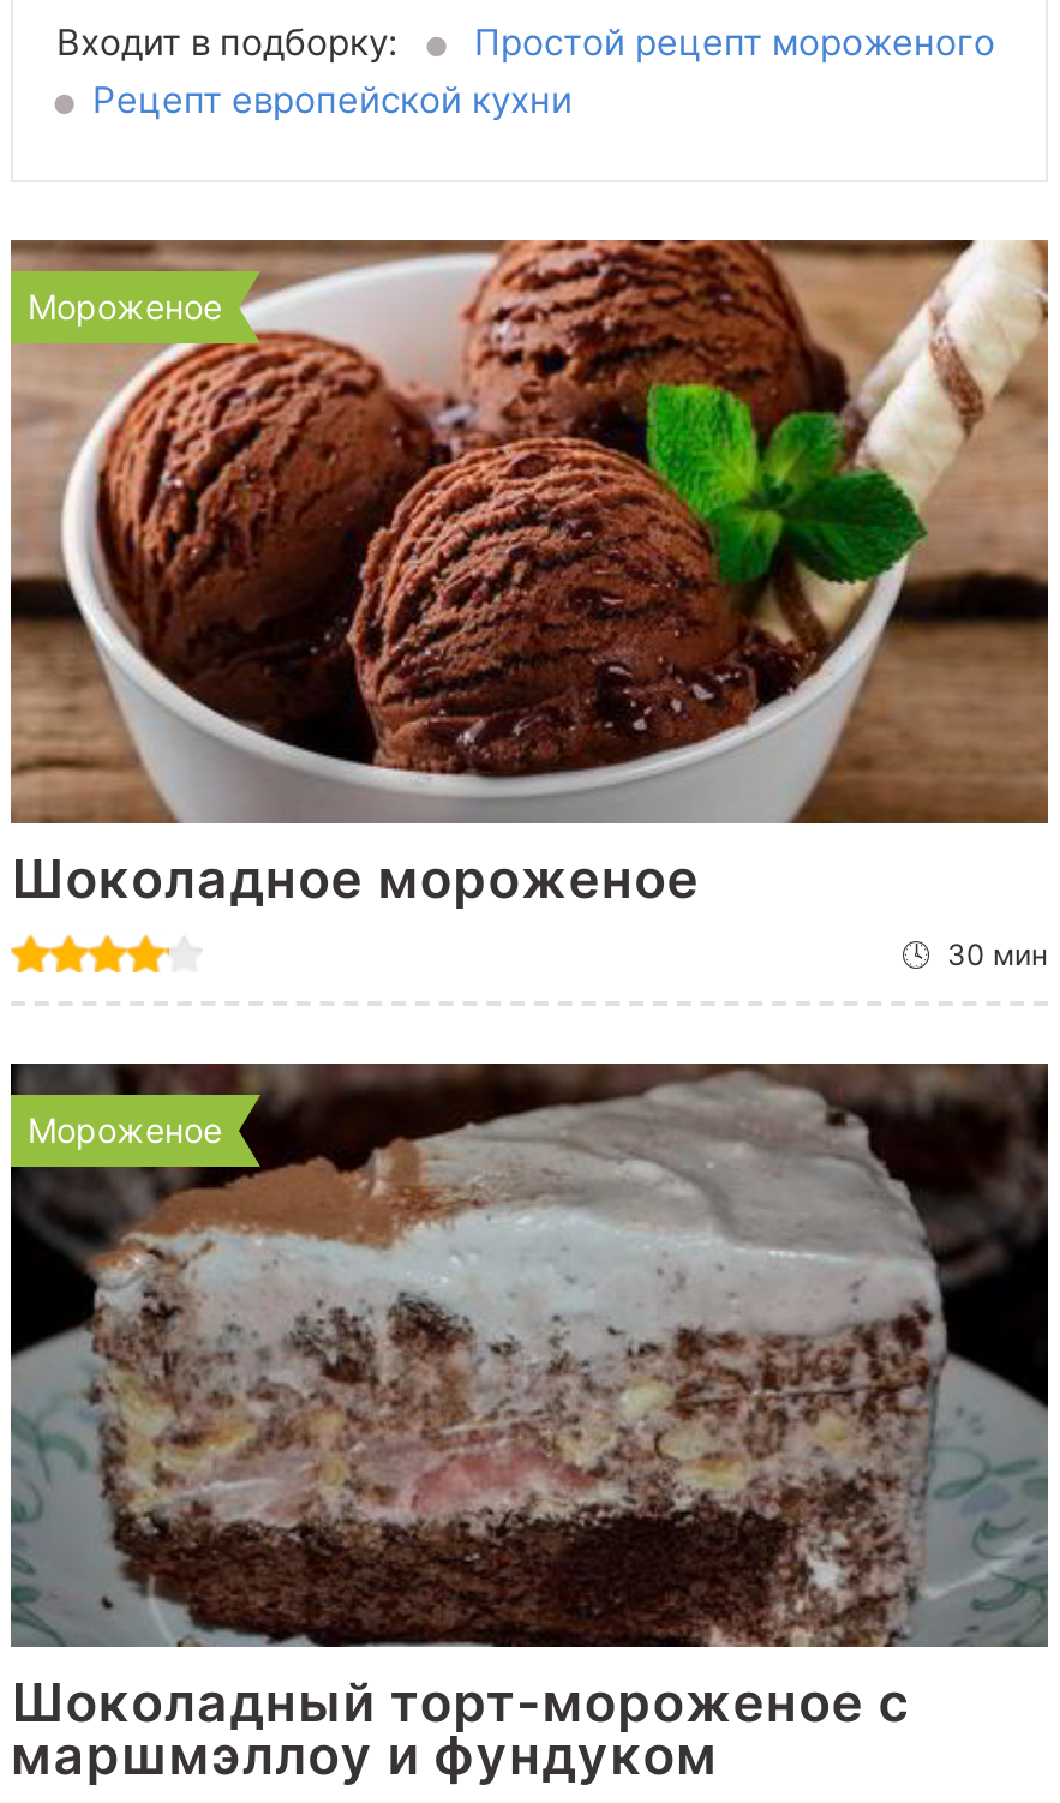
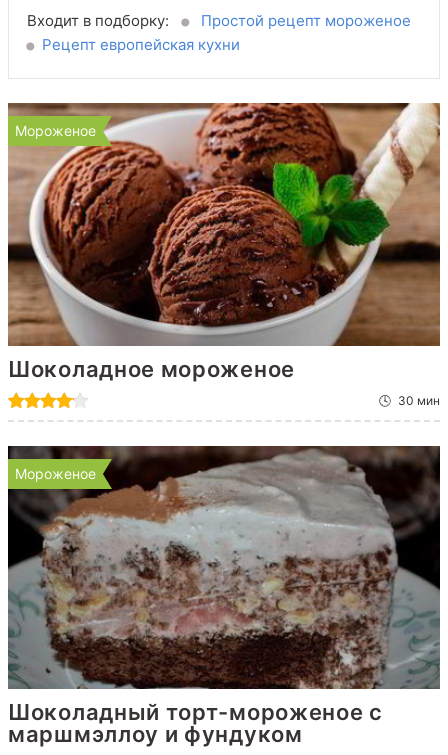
[474,19,995,65] Простой рецепт мороженого -> [201,11,411,30] Простой рецепт мороженое
[92,77,573,122] Рецепт европейской кухни -> [42,35,240,54] Рецепт европейская кухни

